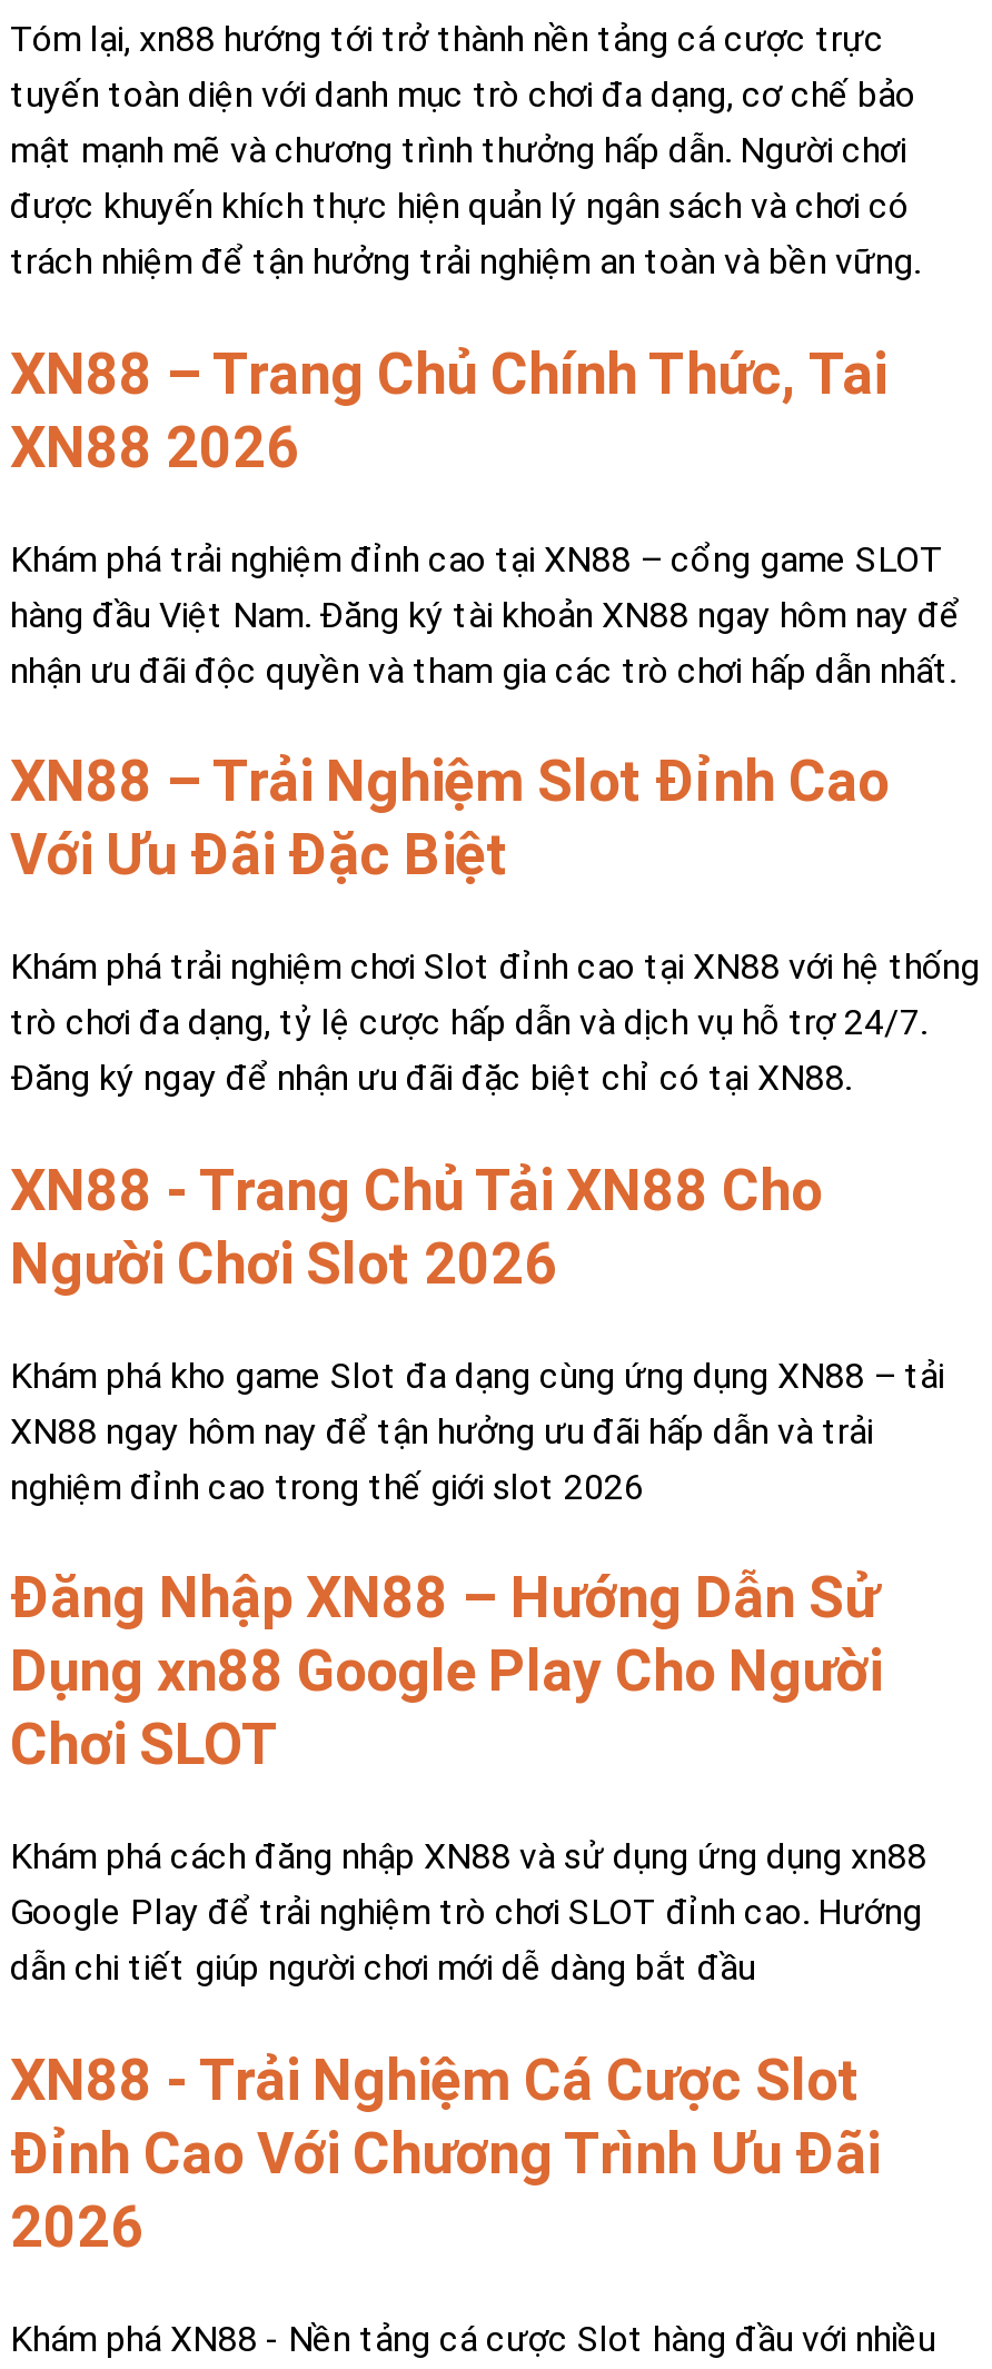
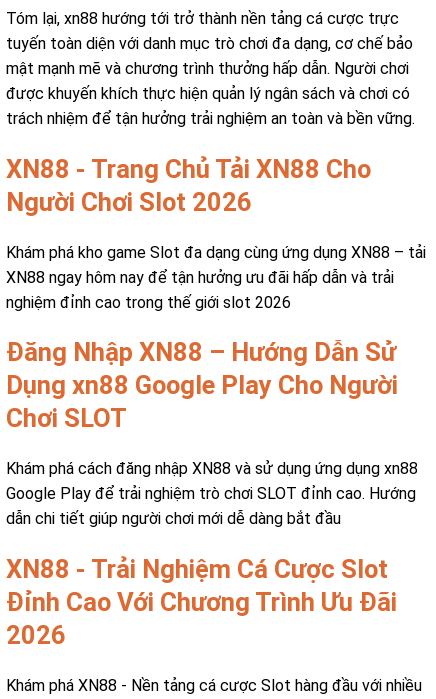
[10,340,980,1100] XN88 – Trang Chủ Chính Thức, Tai | XN88 2026 | Khám phá trải nghiệm đỉnh cao tại XN88 – cổng game SLOT | hàng đầu Việt Nam. Đăng ký tài khoản XN88 ngay hôm nay để | nhận ưu đãi độc quyền và tham gia các trò chơi hấp dẫn nhất. | XN88 – Trải Nghiệm Slot Đỉnh Cao | Với Ưu Đãi Đặc Biệt | Khám phá trải nghiệm chơi Slot đỉnh cao tại XN88 với hệ thống | trò chơi đa dạng, tỷ lệ cược hấp dẫn và dịch vụ hỗ trợ 24/7. | Đăng ký ngay để nhận ưu đãi đặc biệt chỉ có tại XN88. -> none

